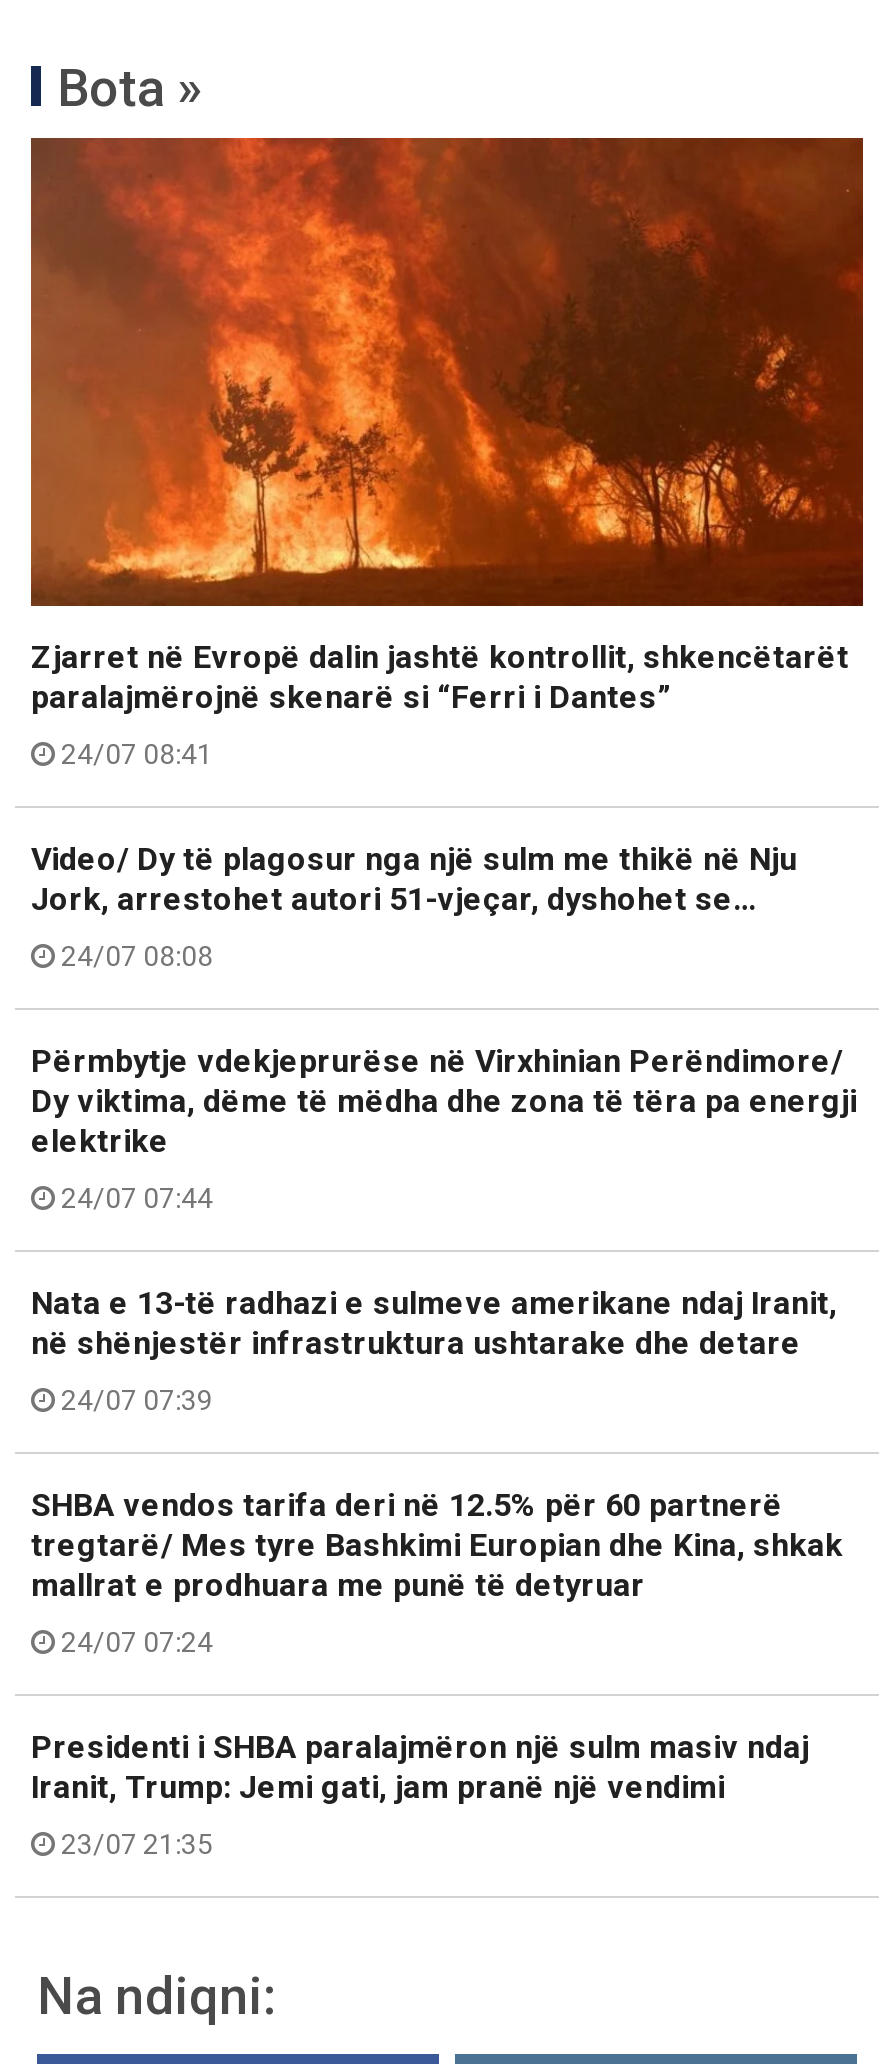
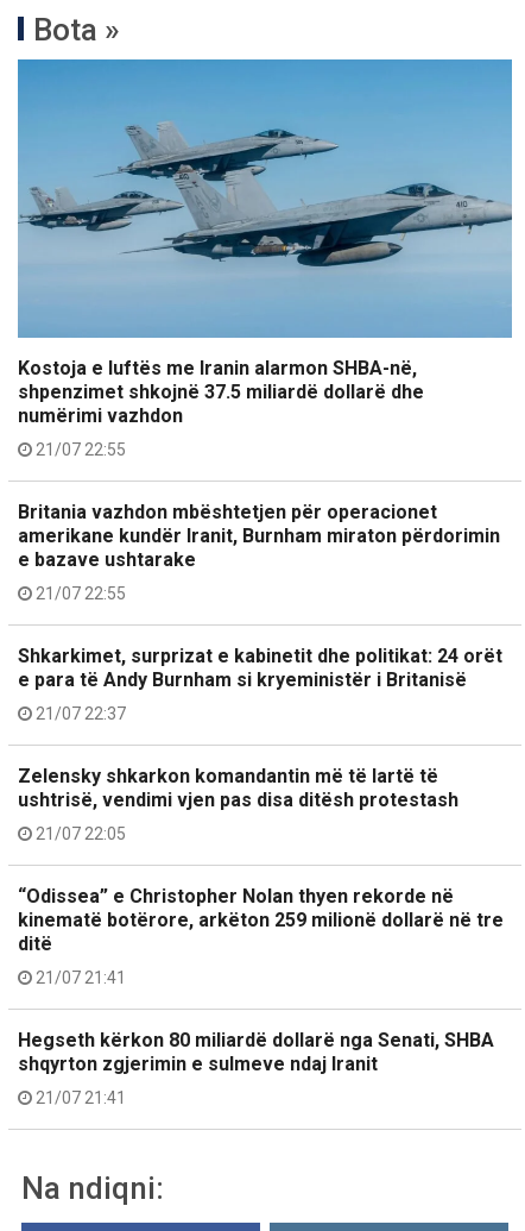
[29,136,865,715] [image] | Zjarret në Evropë dalin jashtë kontrollit, shkencëtarët | paralajmërojnë skenarë si “Ferri i Dantes” -> [17,58,513,426] [image] | Kostoja e luftës me Iranin alarmon SHBA-në, | shpenzimet shkojnë 37.5 miliardë dollarë dhe | numërimi vazhdon
[55,737,213,769] 24/07 08:41 -> [32,439,126,459] 21/07 22:55
[31,839,797,917] Video/ Dy të plagosur nga një sulm me thikë në Nju | Jork, arrestohet autori 51-vjeçar, dyshohet se… -> [18,500,500,570] Britania vazhdon mbështetjen për operacionet | amerikane kundër Iranit, Burnham miraton përdorimin | e bazave ushtarake
[55,939,213,971] 24/07 08:08 -> [32,583,126,602] 21/07 22:55
[31,1041,857,1159] Përmbytje vdekjeprurëse në Virxhinian Perëndimore/ | Dy viktima, dëme të mëdha dhe zona të tëra pa energji | elektrike -> [18,644,502,690] Shkarkimet, surprizat e kabinetit dhe politikat: 24 orët | e para të Andy Burnham si kryeministër i Britanisë
[55,1181,213,1213] 24/07 07:44 -> [32,704,126,723] 21/07 22:37
[31,1283,837,1361] Nata e 13-të radhazi e sulmeve amerikane ndaj Iranit, | në shënjestër infrastruktura ushtarake dhe detare -> [18,764,458,811] Zelensky shkarkon komandantin më të lartë të | ushtrisë, vendimi vjen pas disa ditësh protestash
[55,1383,213,1415] 24/07 07:39 -> [32,824,126,843] 21/07 22:05
[31,1485,843,1603] SHBA vendos tarifa deri në 12.5% për 60 partnerë | tregtarë/ Mes tyre Bashkimi Europian dhe Kina, shkak | mallrat e prodhuara me punë të detyruar -> [18,884,504,954] “Odissea” e Christopher Nolan thyen rekorde në | kinematë botërore, arkëton 259 milionë dollarë në tre | ditë
[55,1625,213,1657] 24/07 07:24 -> [32,968,126,987] 21/07 21:41
[31,1727,809,1805] Presidenti i SHBA paralajmëron një sulm masiv ndaj | Iranit, Trump: Jemi gati, jam pranë një vendimi -> [18,1028,494,1075] Hegseth kërkon 80 miliardë dollarë nga Senati, SHBA | shqyrton zgjerimin e sulmeve ndaj Iranit
[55,1827,213,1859] 23/07 21:35 -> [32,1088,126,1107] 21/07 21:41

